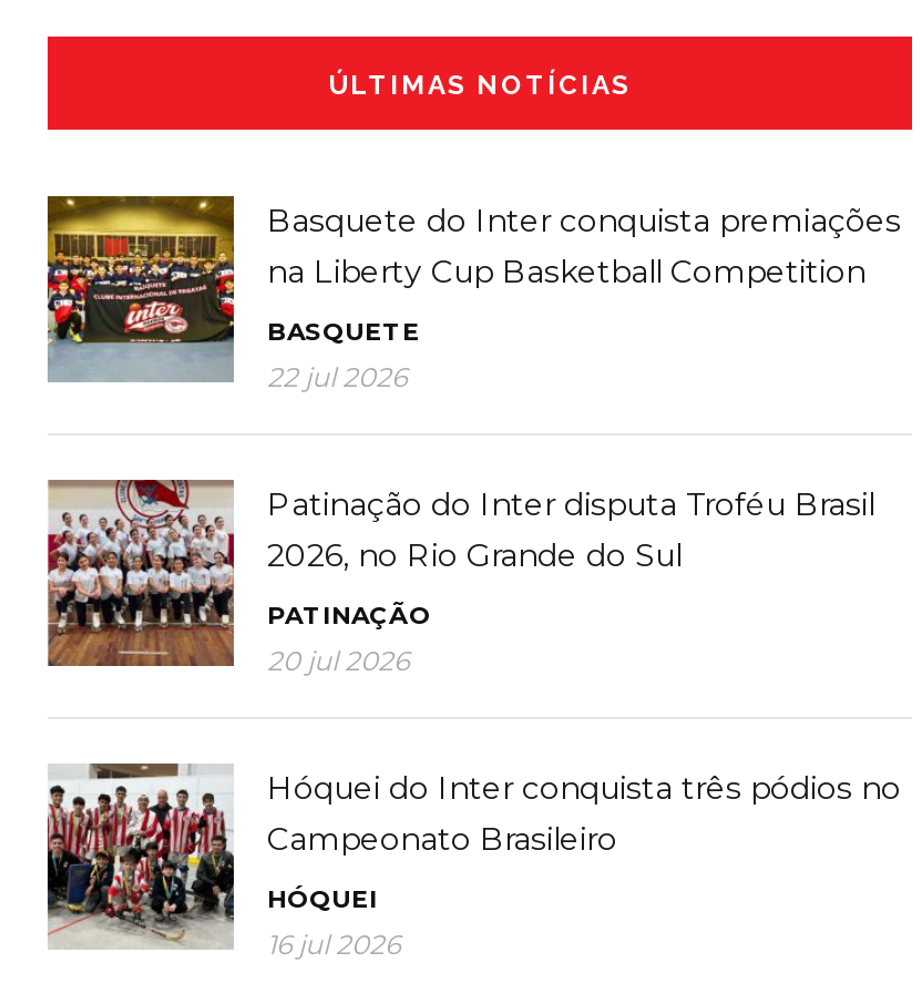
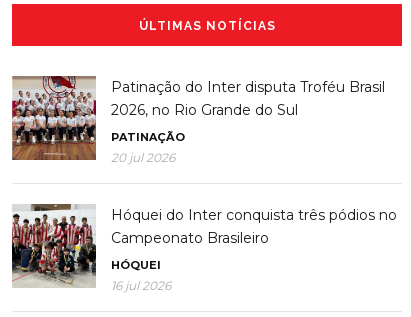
[45,194,901,393] [image] | Basquete do Inter conquista premiações | na Liberty Cup Basketball Competition | BASQUETE | 22 jul 2026 -> none

